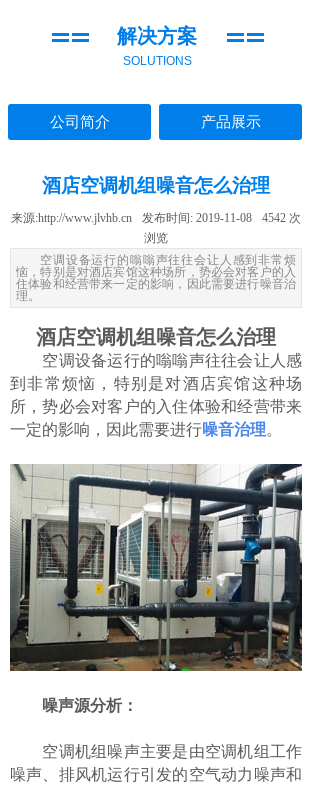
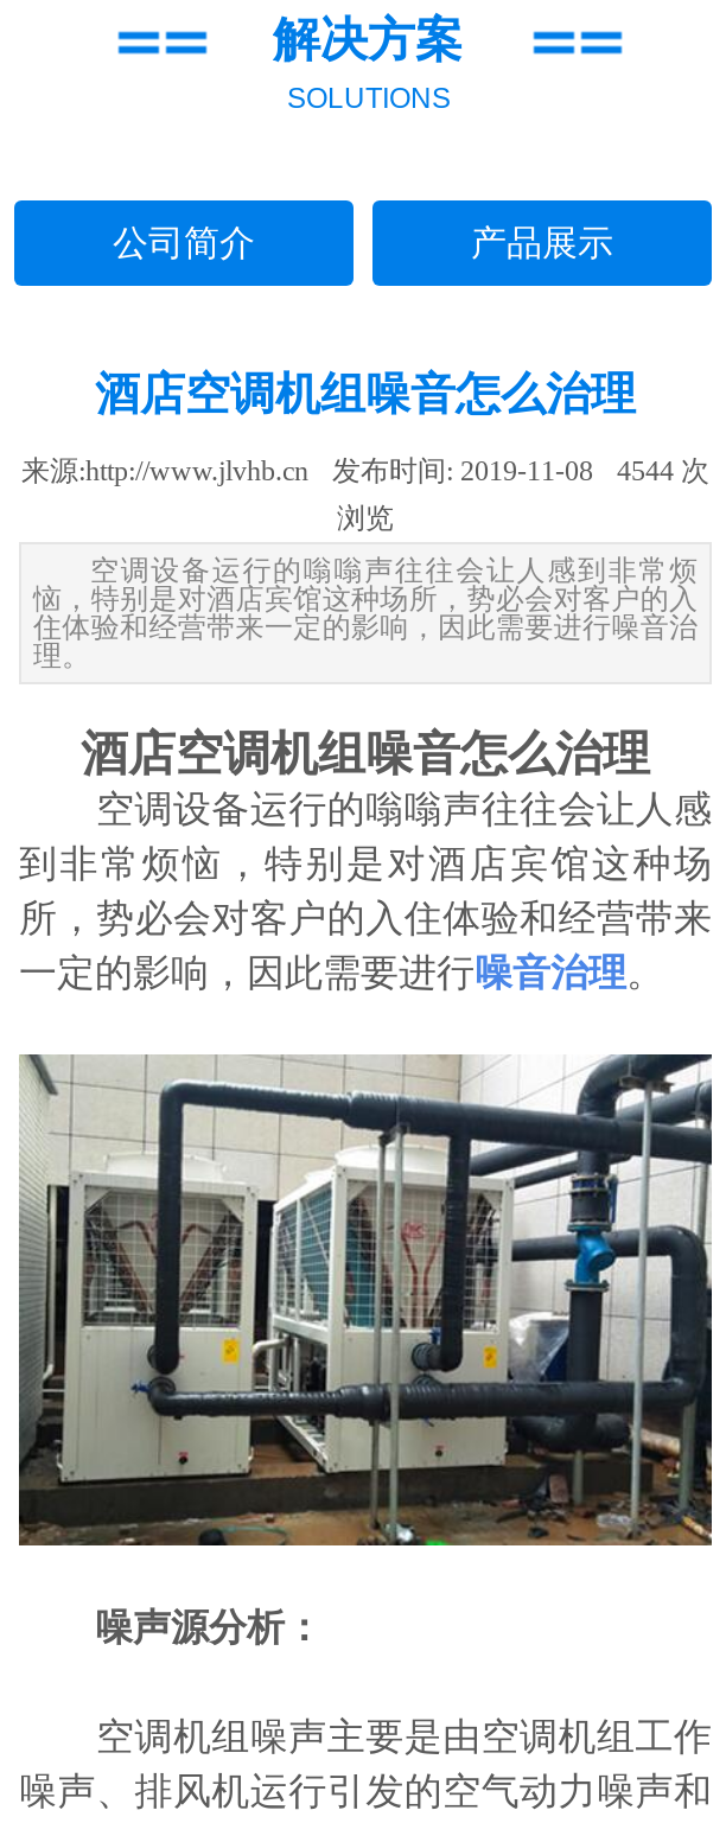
[11,211,301,225] 来源:http://www.jlvhb.cn 发布时间: 2019-11-08 4542次 -> [21,454,709,487] 来源:http://www.jlvhb.cn 发布时间: 2019-11-08 4544次

